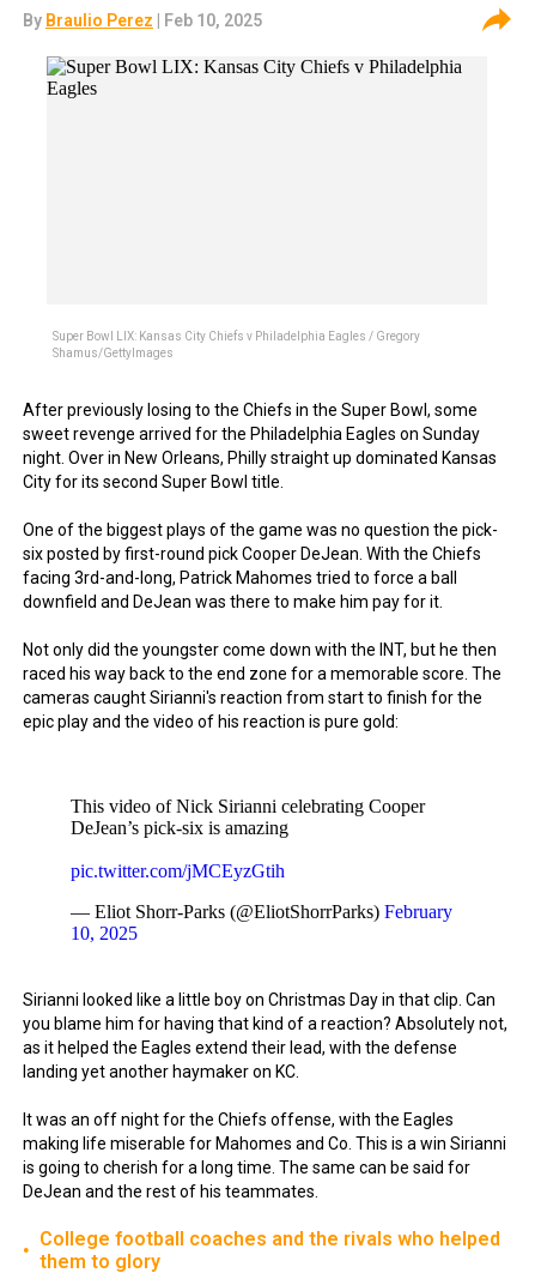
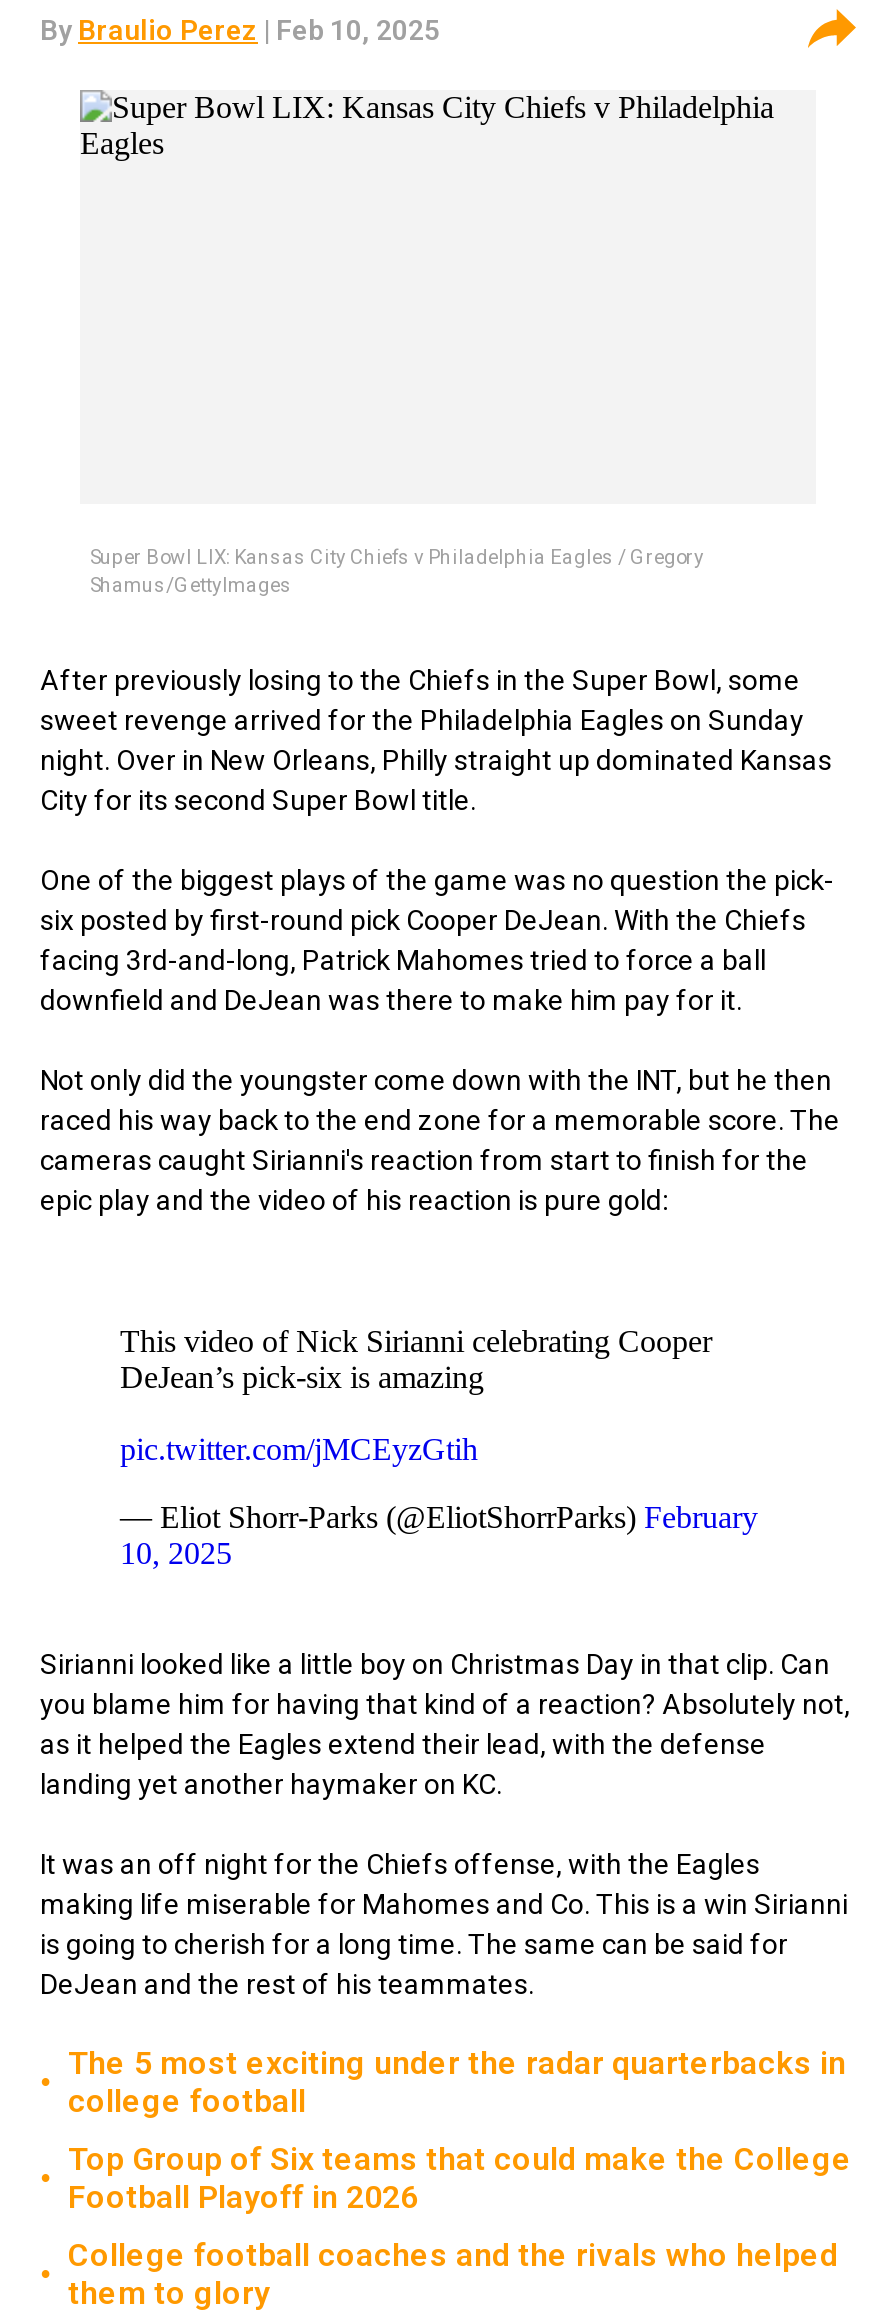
none -> [40,2044,852,2216] • The 5 most exciting under the radar quarterbacks in | college football | • Top Group of Six teams that could make the College | Football Playoff in 2026

